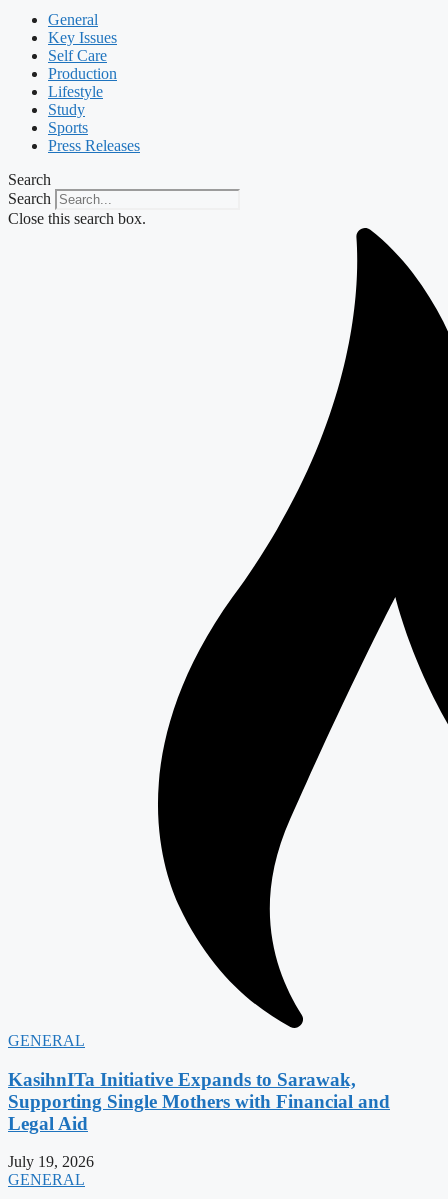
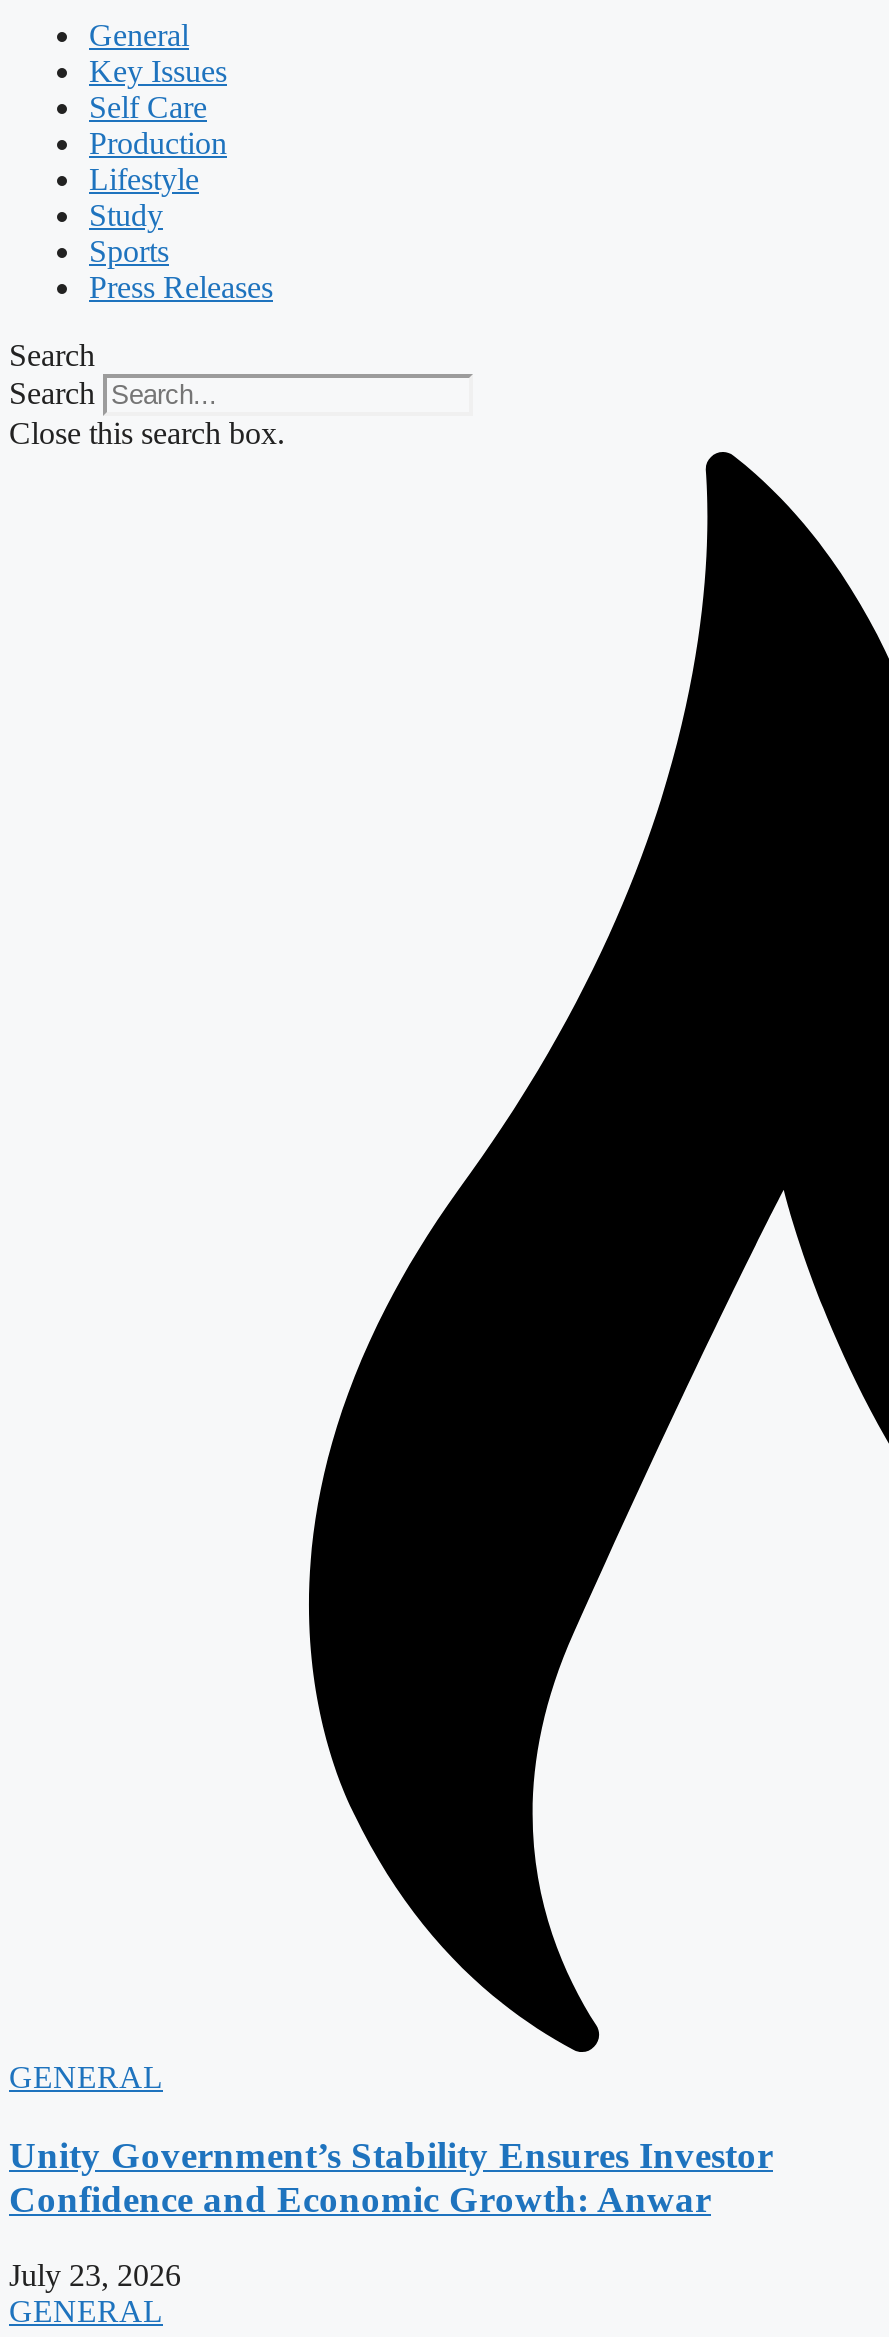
[8,1069,390,1134] KasihnITa Initiative Expands to Sarawak, | Supporting Single Mothers with Financial and | Legal Aid -> [9,2133,773,2219] Unity Government’s Stability Ensures Investor | Confidence and Economic Growth: Anwar
[8,1153,94,1170] July 19, 2026 -> [9,2259,181,2293] July 23, 2026

